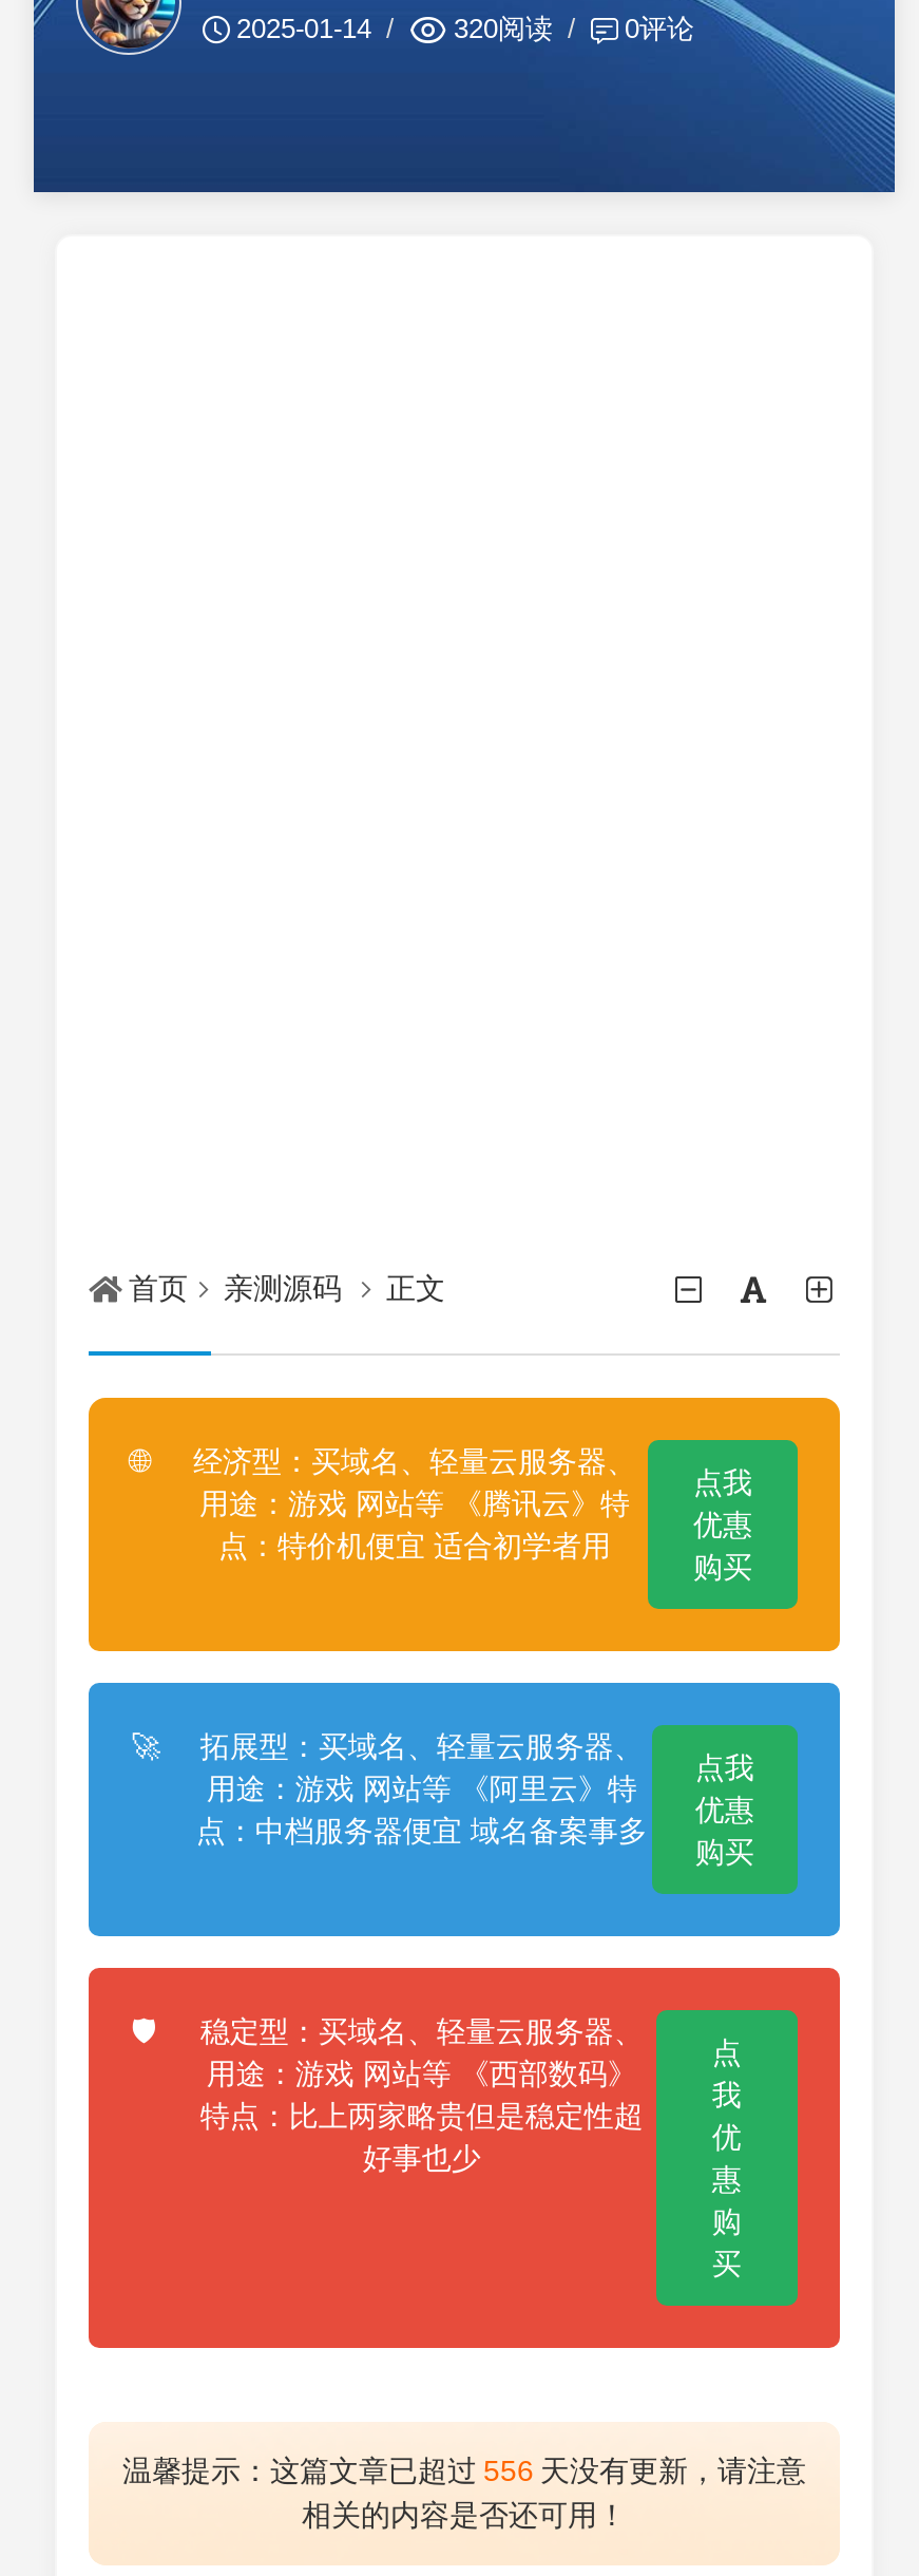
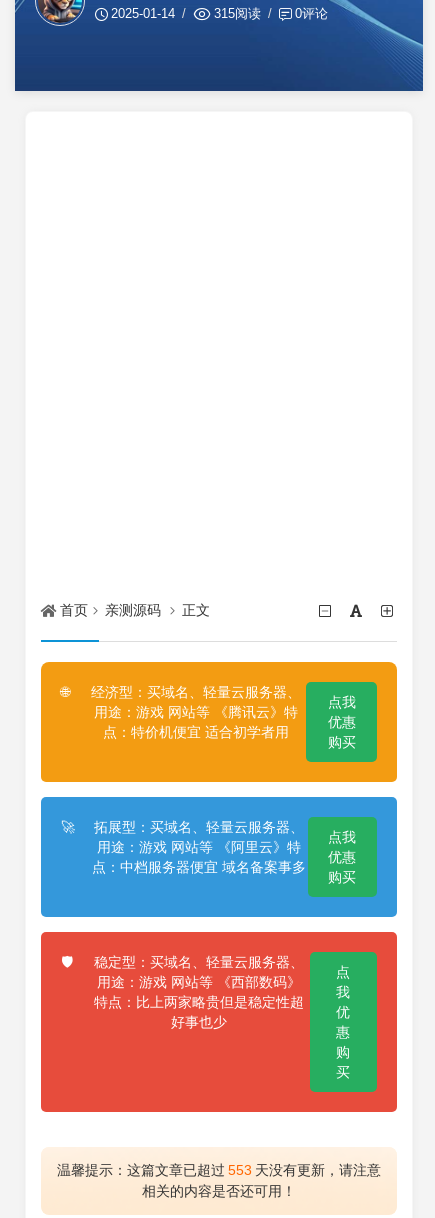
[454,12,553,44] 320阅读 -> [214,6,261,21] 315阅读
[122,2454,806,2488] 温馨提示：这篇文章已超过 556 天没有更新，请注意 -> [57,1162,381,1178] 温馨提示：这篇文章已超过 553 天没有更新，请注意

